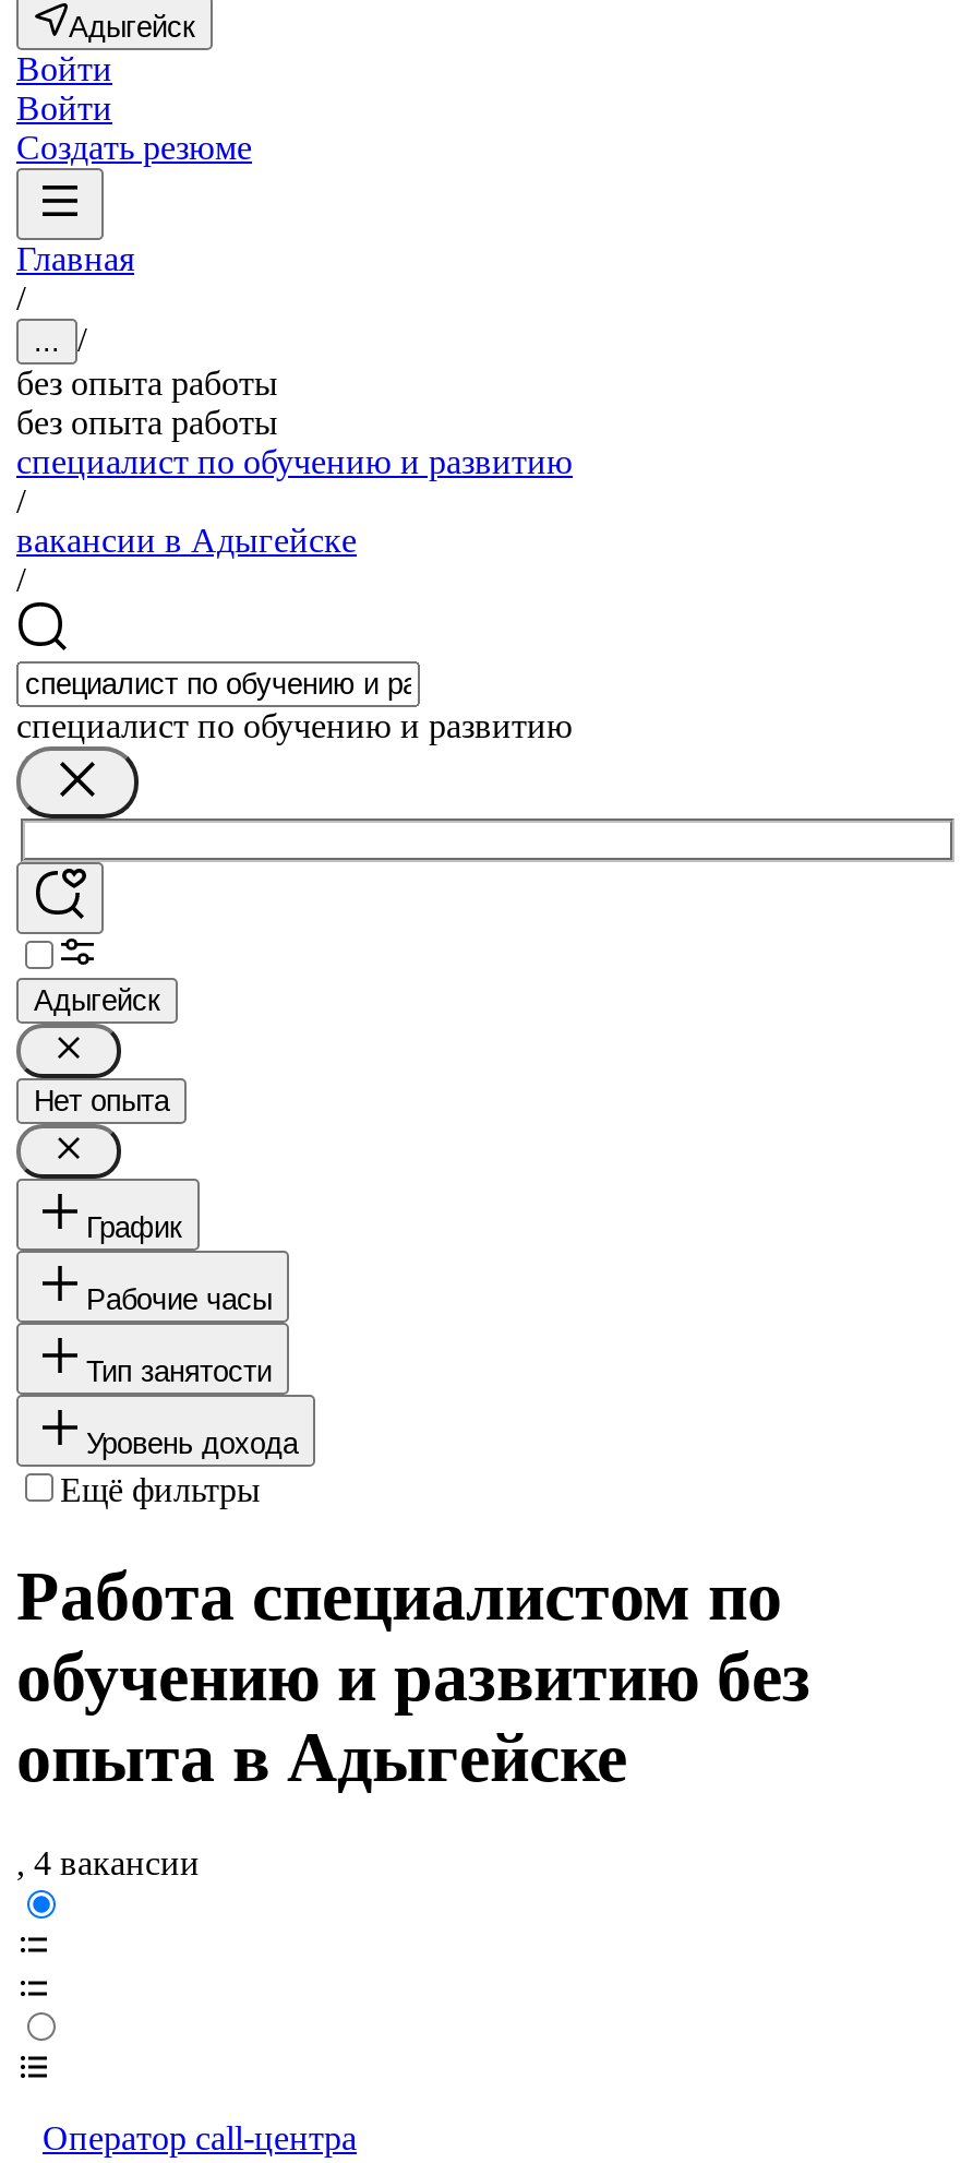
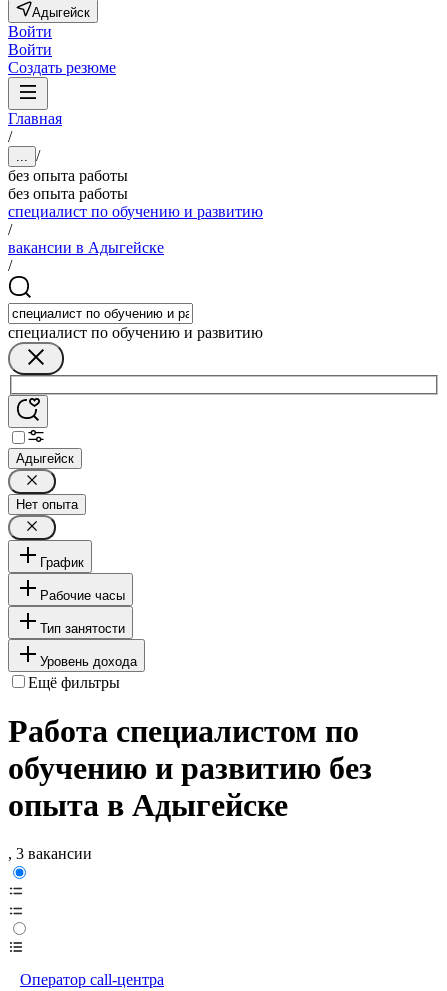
[16,1845,200,1883] , 4 вакансии -> [8,845,92,862] , 3 вакансии

